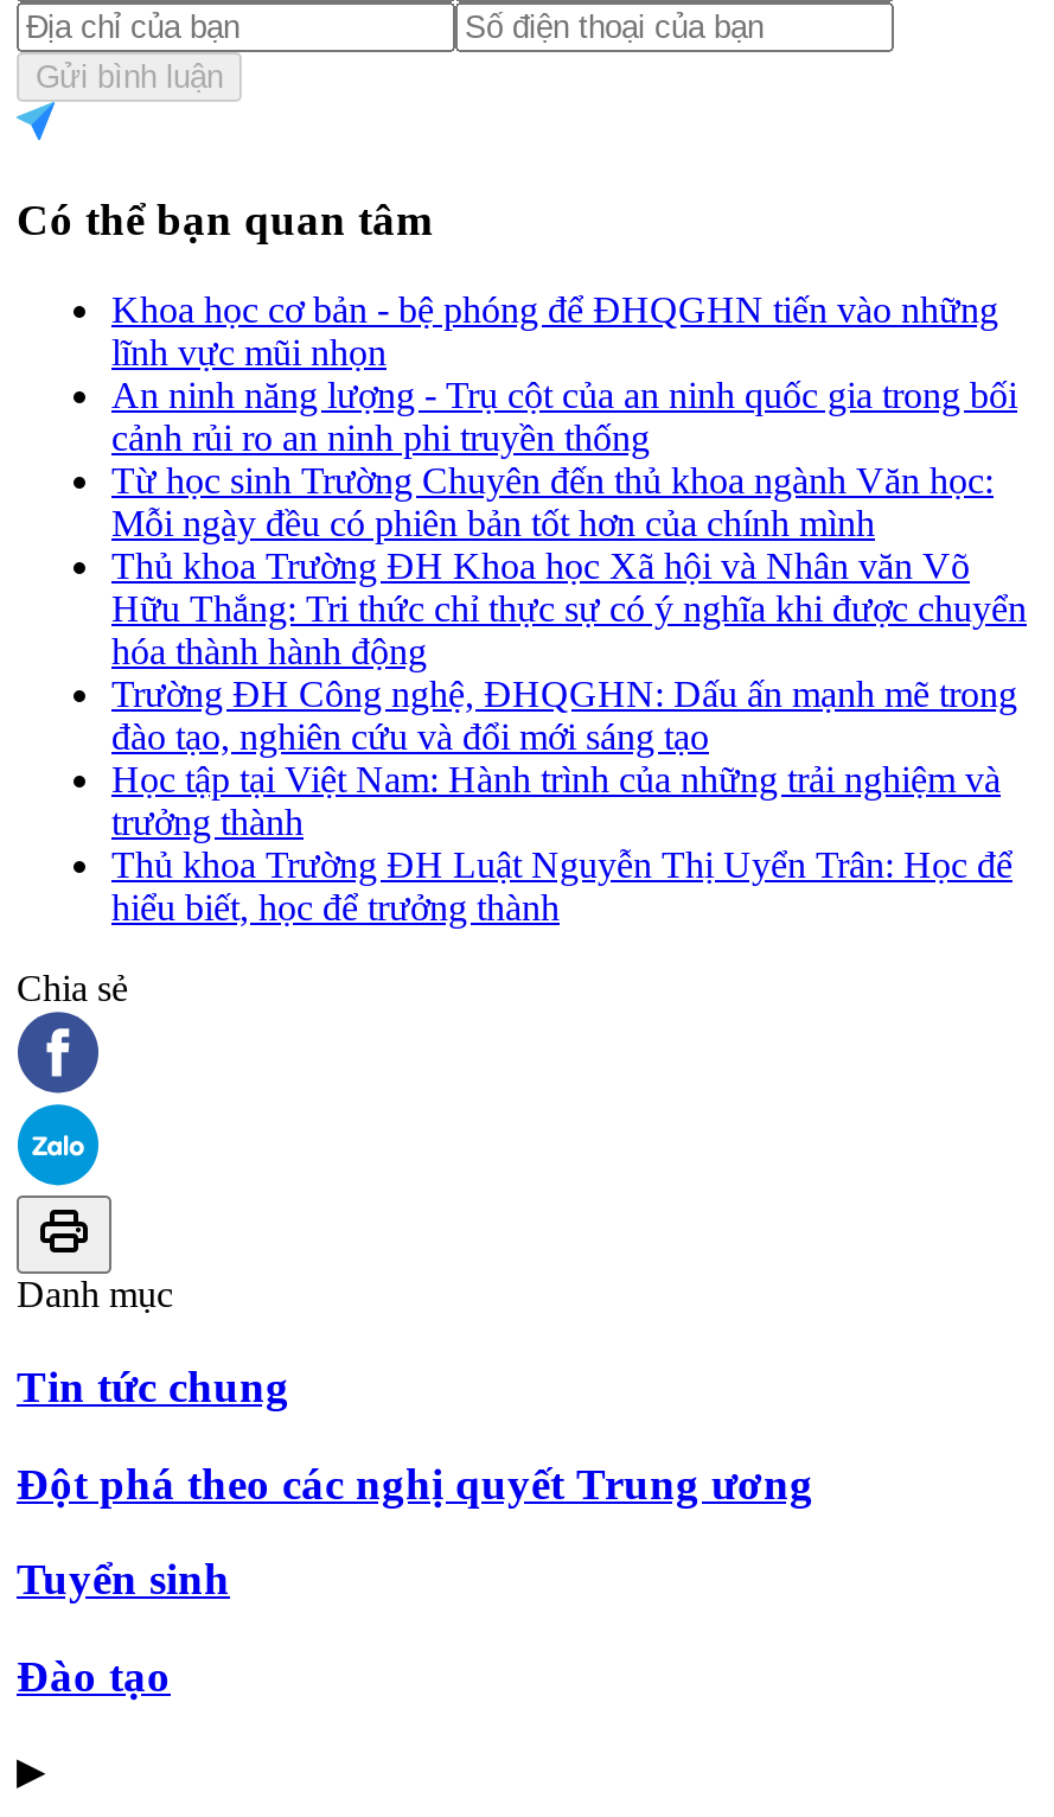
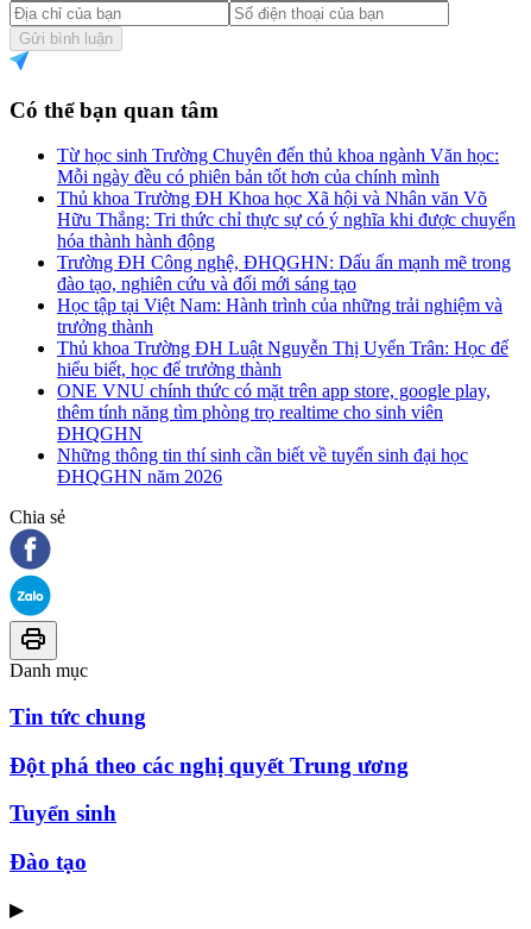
[111,290,1017,458] Khoa học cơ bản - bệ phóng để ĐHQGHN tiến vào những | lĩnh vực mũi nhọn | An ninh năng lượng - Trụ cột của an ninh quốc gia trong bối | cảnh rủi ro an ninh phi truyền thống -> none
moved [111,461,1027,928] -> [57,145,516,380]: Từ học sinh Trường Chuyên đến thủ khoa ngành Văn học: | Mỗi ngày đều có phiên bản tốt hơn của chính mình | Thủ khoa Trường ĐH Khoa học Xã hội và Nhân văn Võ | ... | Thủ khoa Trường ĐH Luật Nguyễn Thị Uyển Trân: Học để | hiểu biết, học để trưởng thành
none -> [57,381,491,487] ONE VNU chính thức có mặt trên app store, google play, | thêm tính năng tìm phòng trọ realtime cho sinh viên | ĐHQGHN | Những thông tin thí sinh cần biết về tuyển sinh đại học | ĐHQGHN năm 2026

